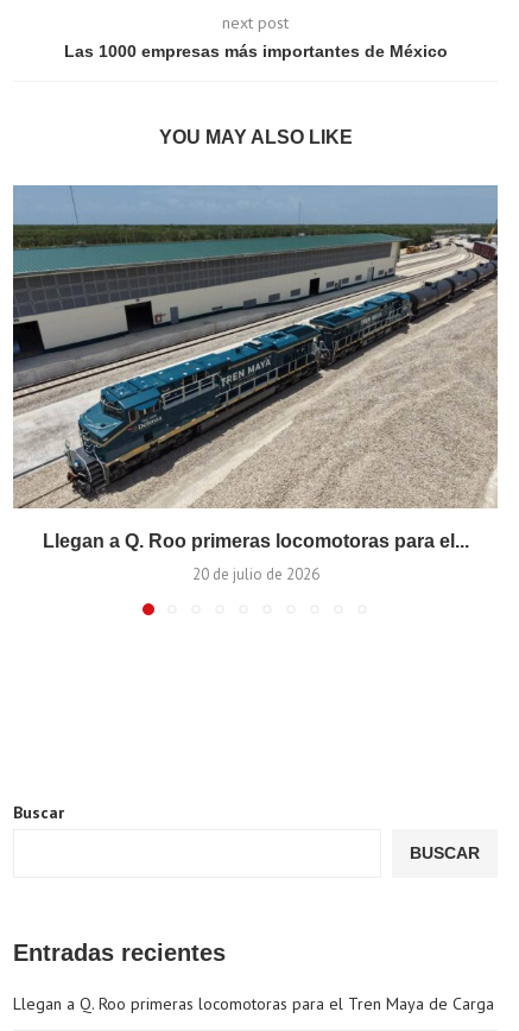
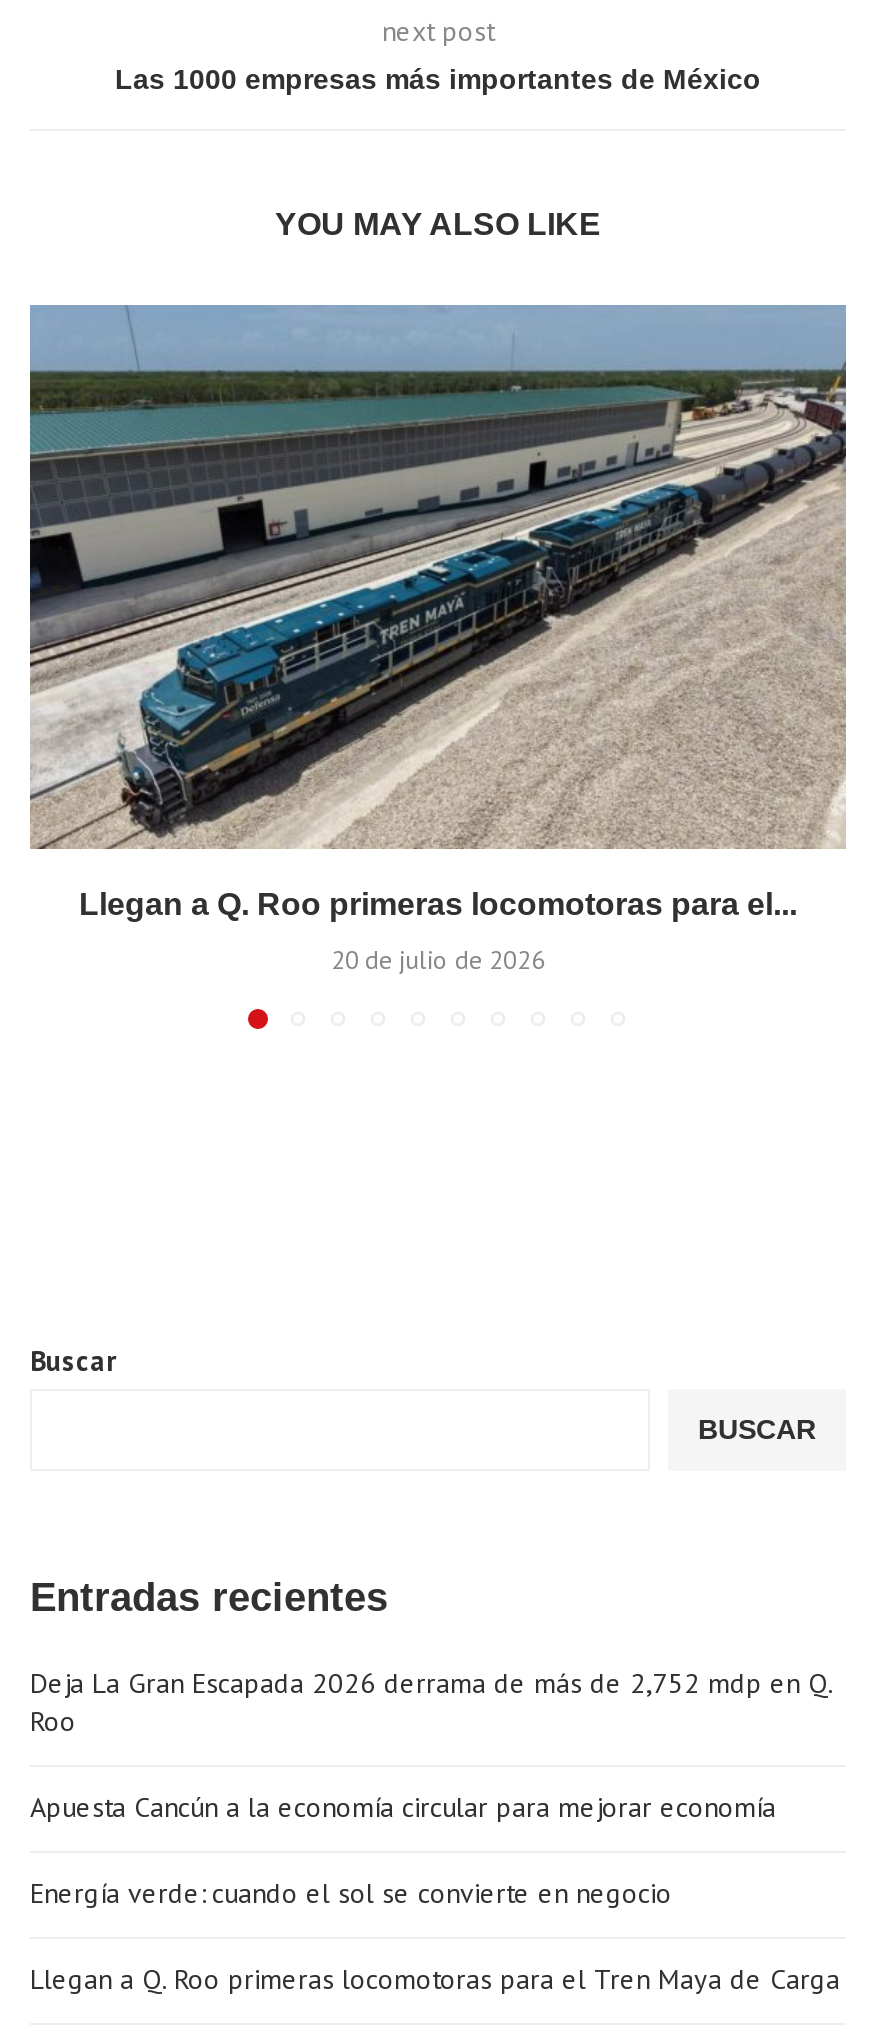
none -> [30,1665,832,1911] Deja La Gran Escapada 2026 derrama de más de 2,752 mdp en Q. | Roo | Apuesta Cancún a la economía circular para mejorar economía | Energía verde: cuando el sol se convierte en negocio

